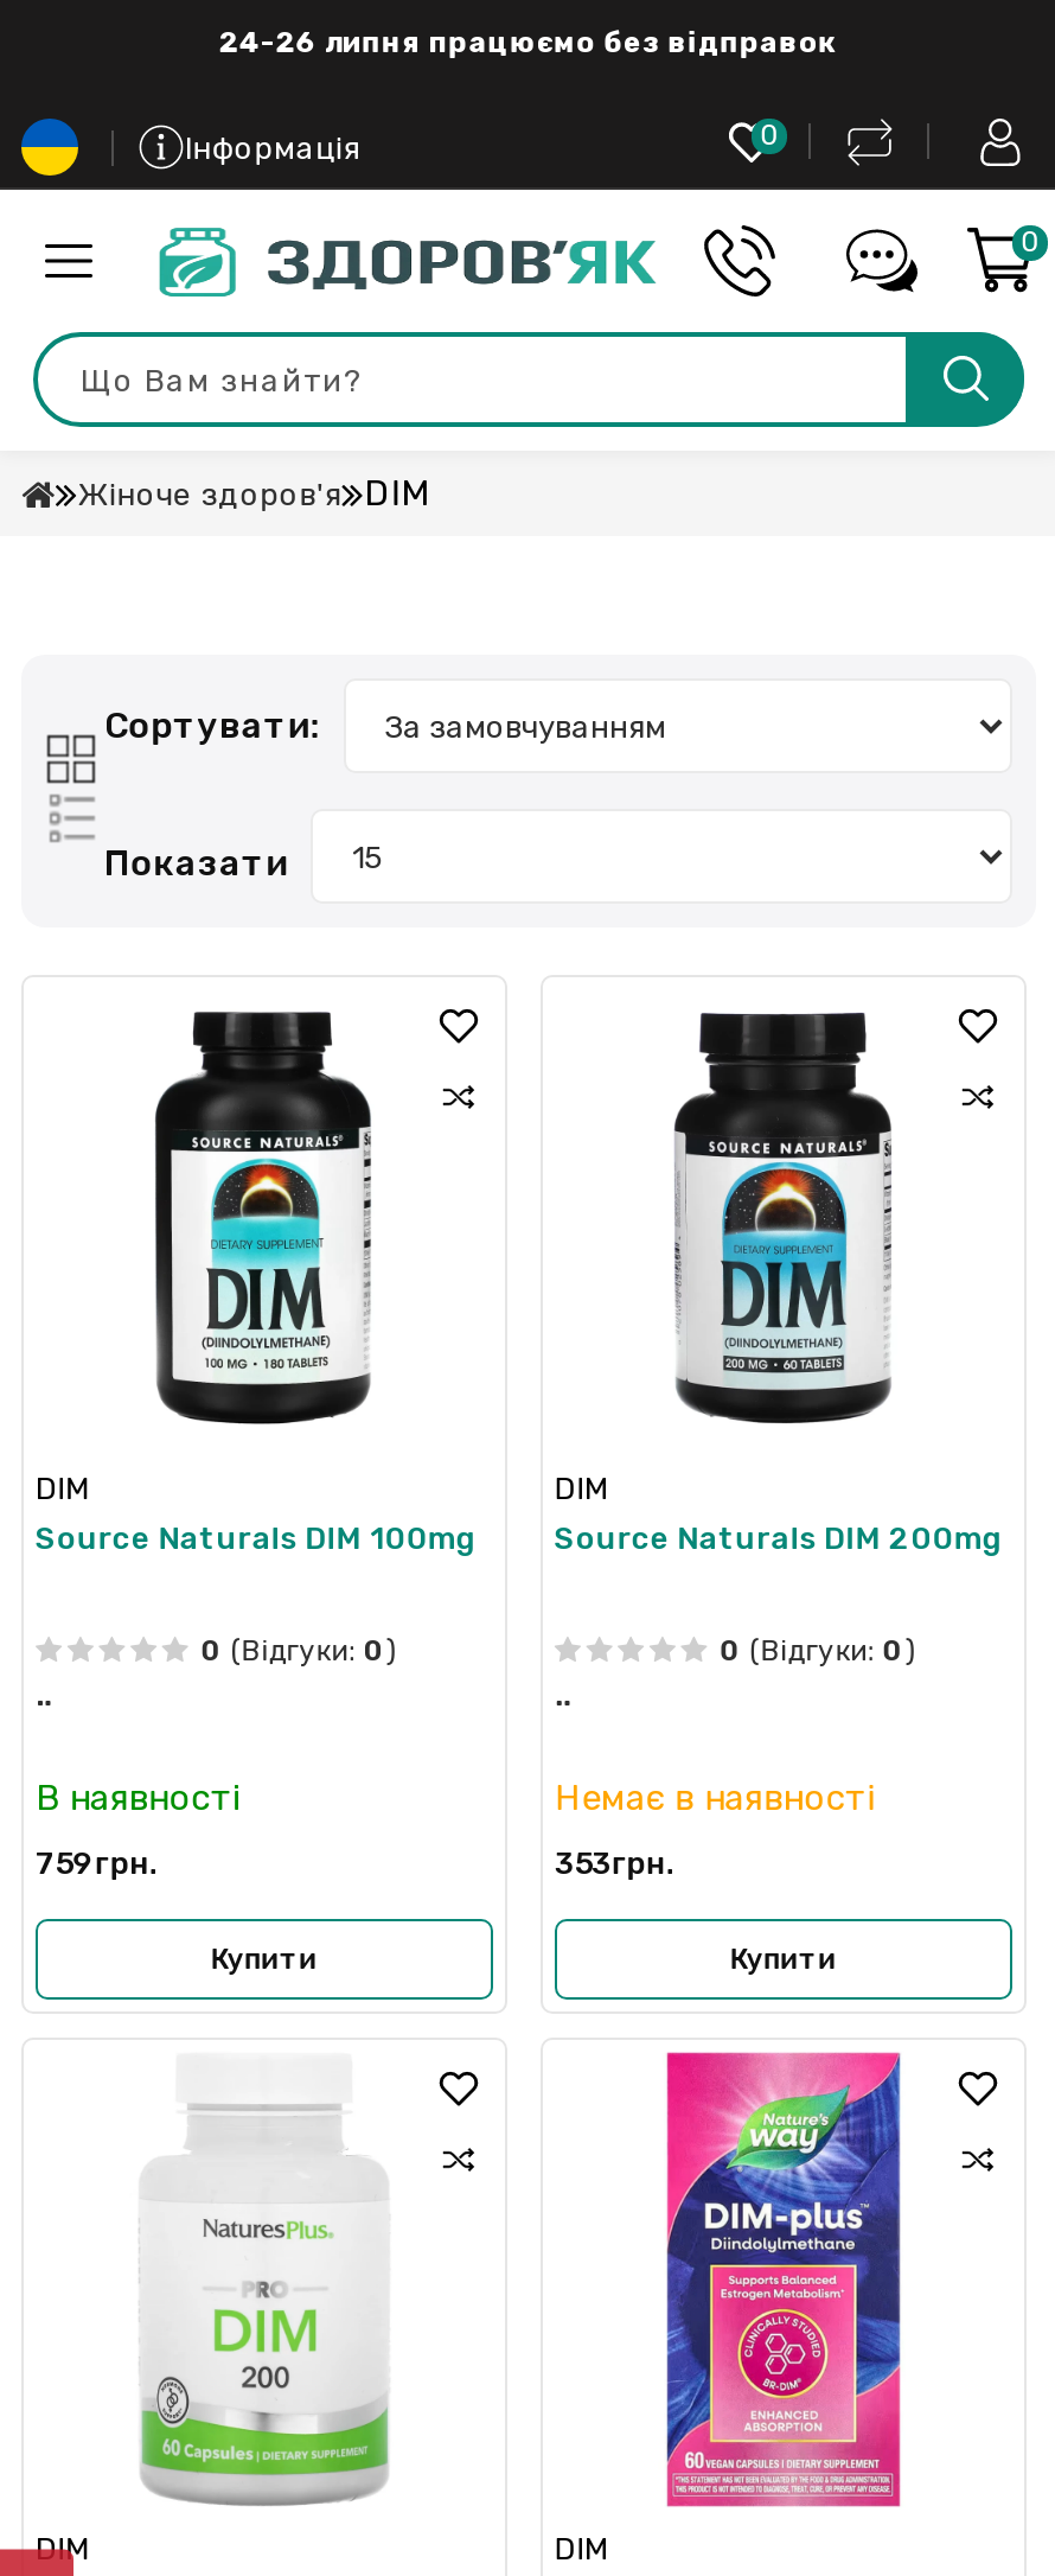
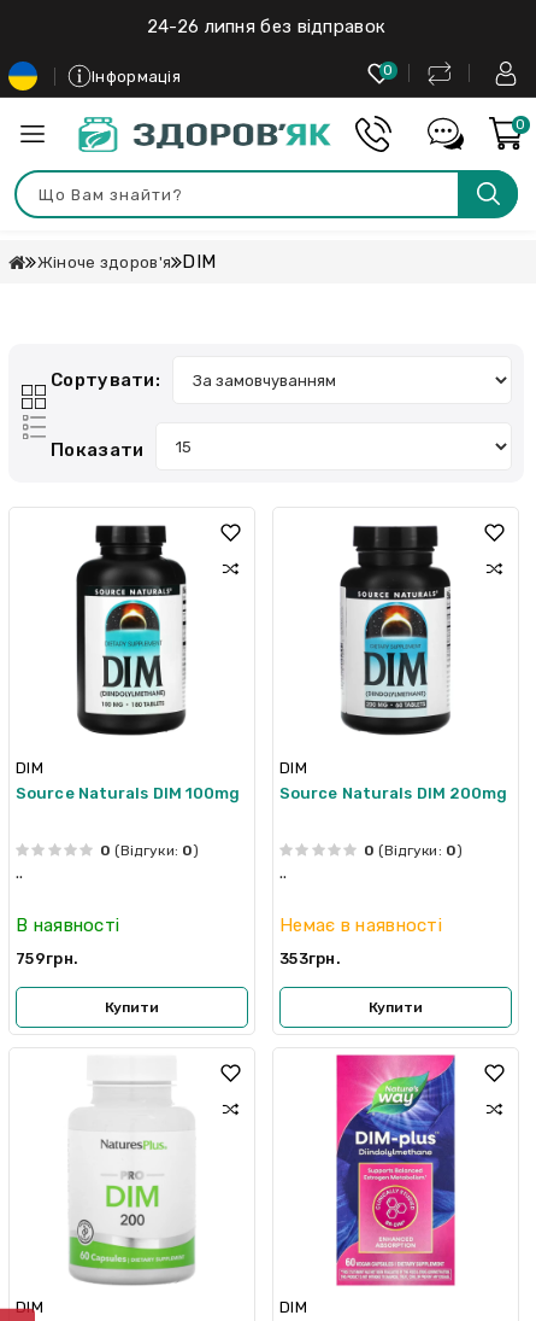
[219,26,838,60] 24-26 липня працюємо без відправок -> [147,16,386,37] 24-26 липня без відправок

